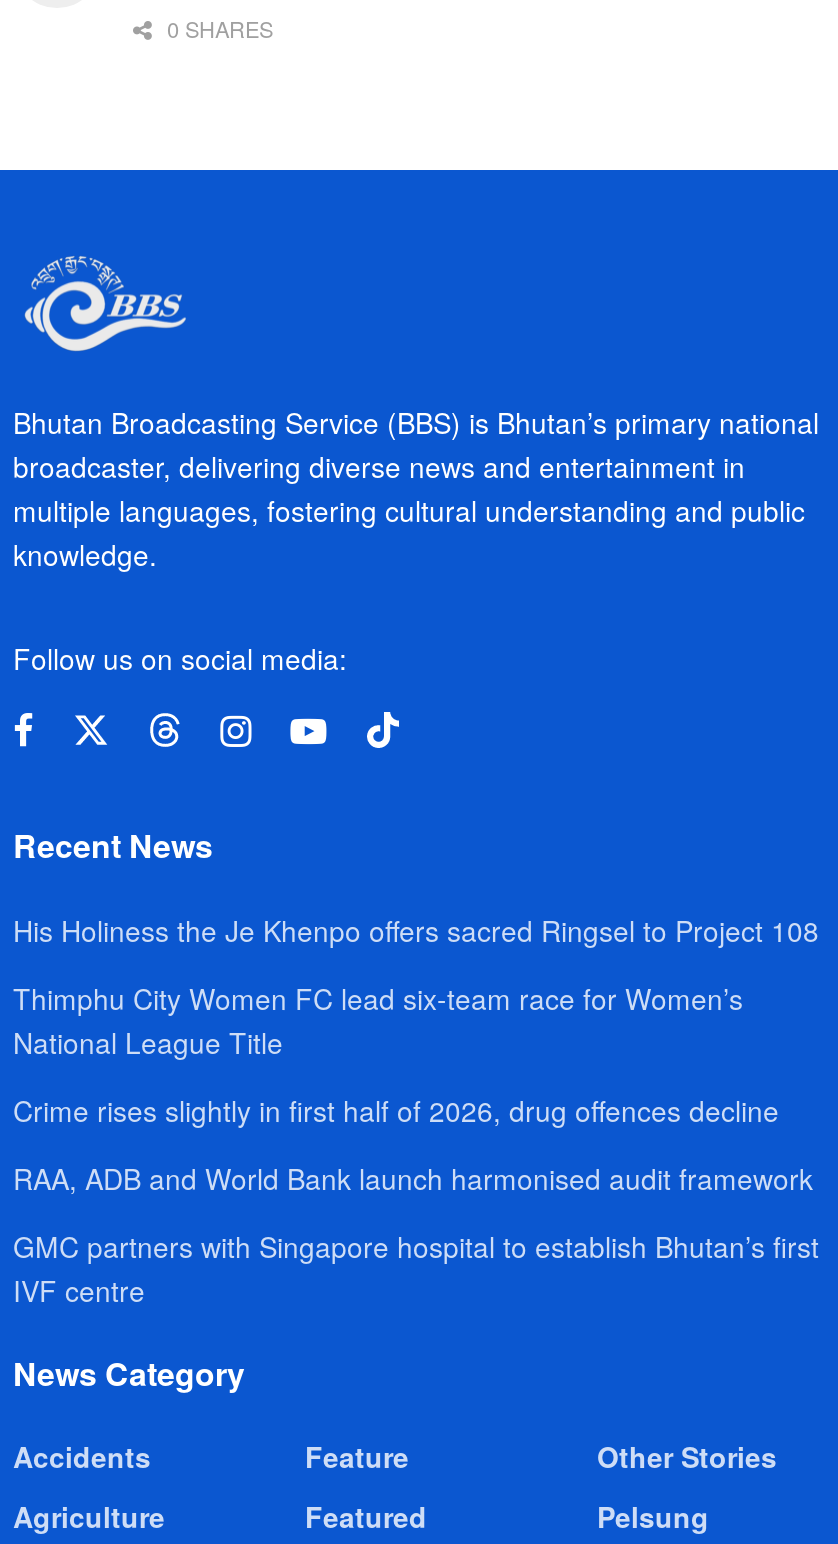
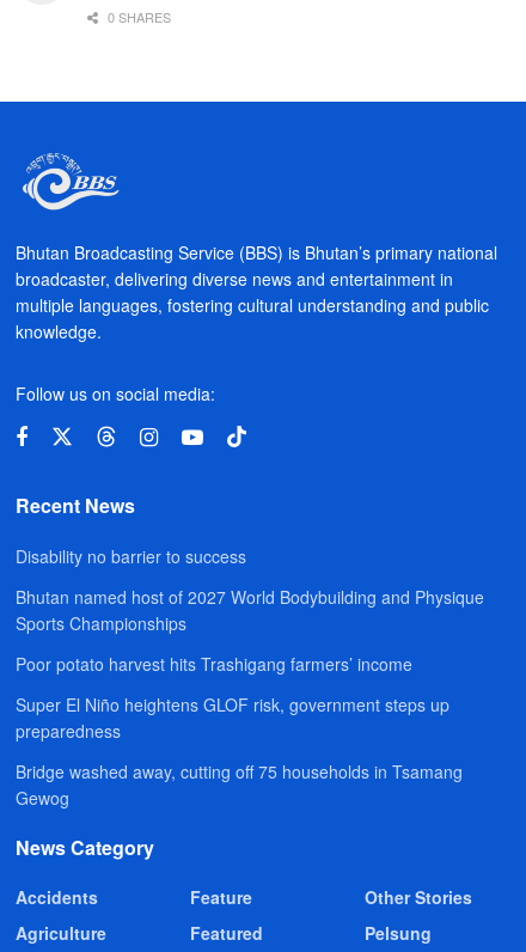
[13,909,819,949] His Holiness the Je Khenpo offers sacred Ringsel to Project 108 -> [16,544,246,568] Disability no barrier to success
[13,977,743,1061] Thimphu City Women FC lead six-team race for Women’s | National League Title -> [16,584,484,635] Bhutan named host of 2027 World Bodybuilding and Physique | Sports Championships
[13,1089,779,1129] Crime rises slightly in first half of 2026, drug offences decline -> [16,651,412,675] Poor potato harvest hits Trashigang farmers’ income
[13,1157,813,1197] RAA, ADB and World Bank launch harmonised audit framework -> [16,692,449,742] Super El Niño heightens GLOF risk, government steps up | preparedness
[13,1225,819,1309] GMC partners with Singapore hospital to establish Bhutan’s first | IVF centre -> [16,759,463,809] Bridge washed away, cutting off 75 households in Tsamang | Gewog

